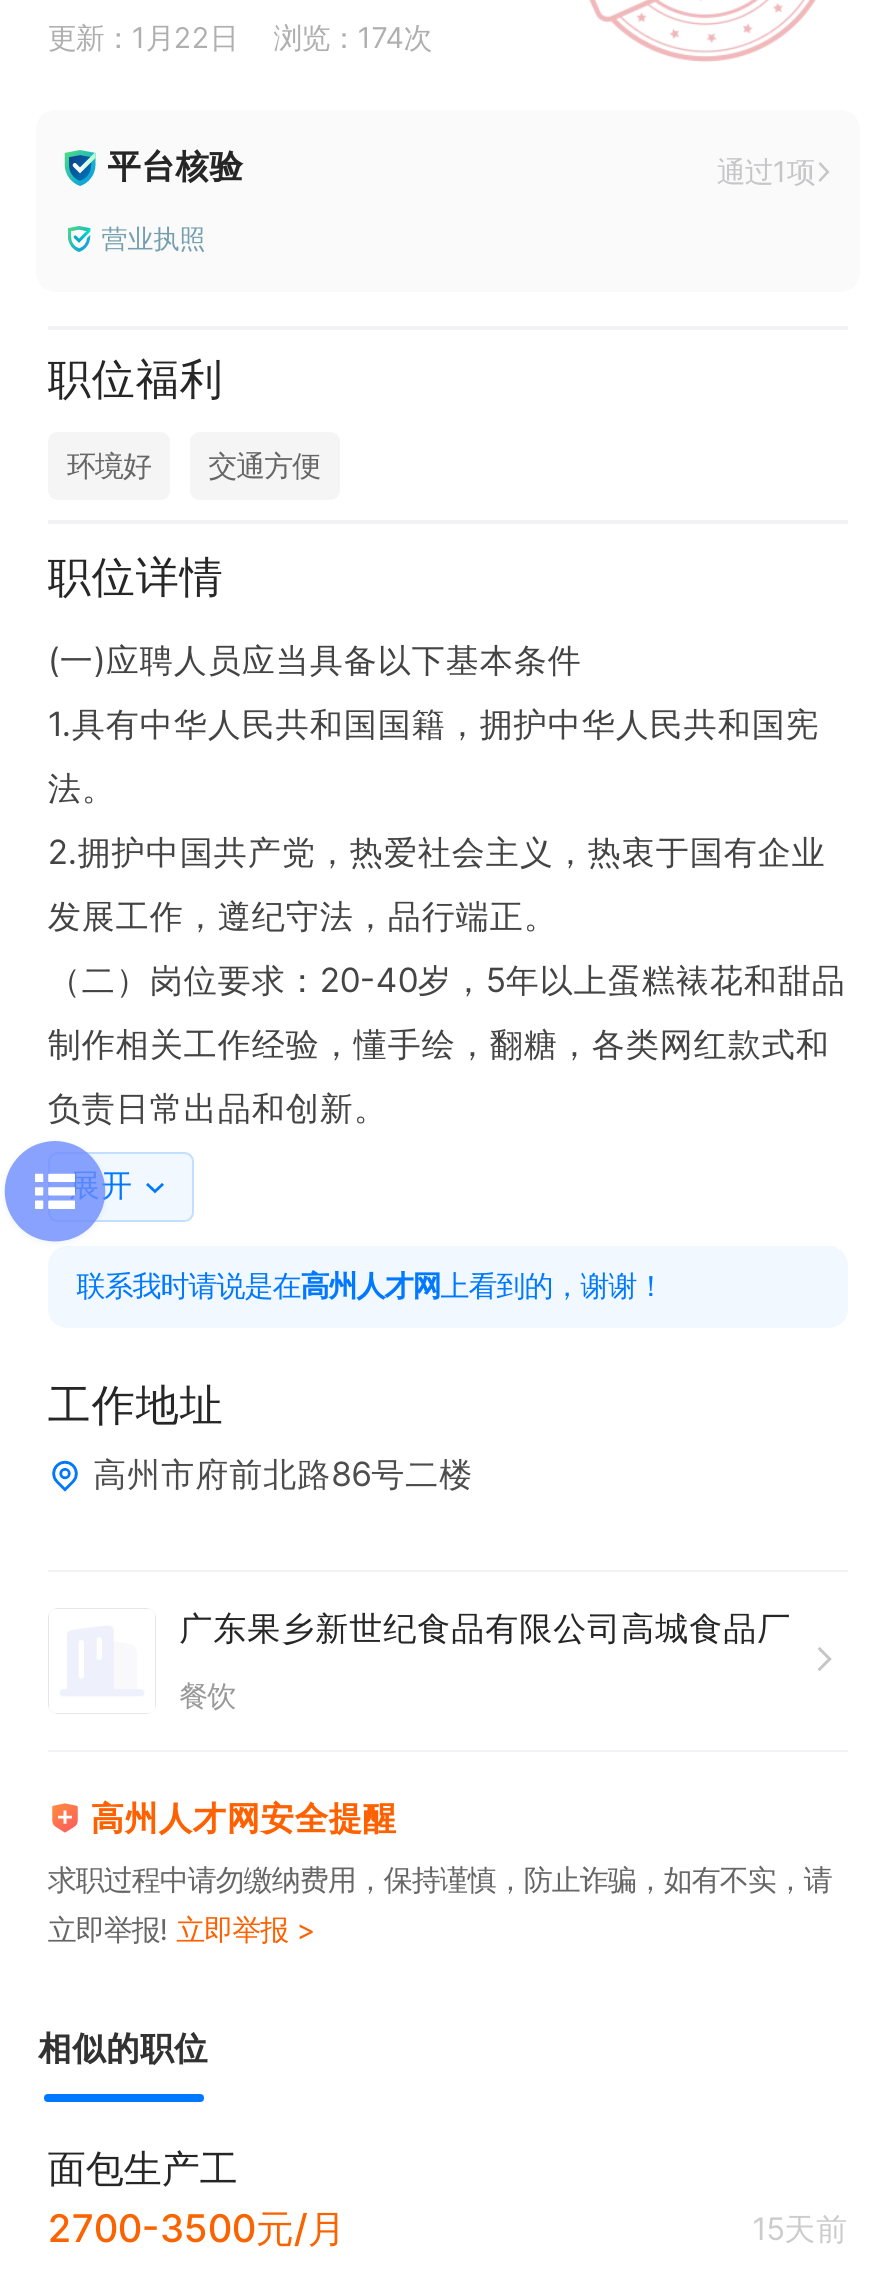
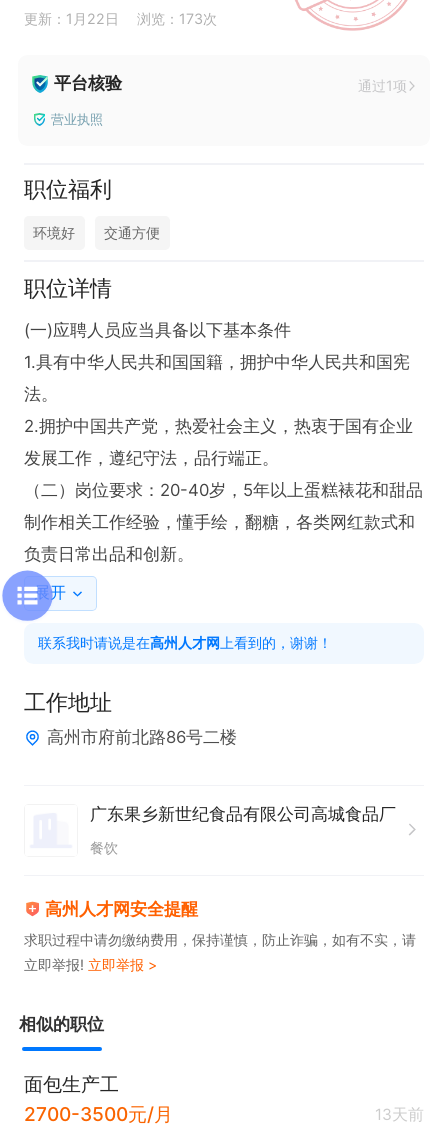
[48,20,432,54] 更新：1月22日 浏览：174次 -> [24,10,217,27] 更新：1月22日 浏览：173次
[752,2210,848,2248] 15天前 -> [375,1105,424,1124] 13天前

